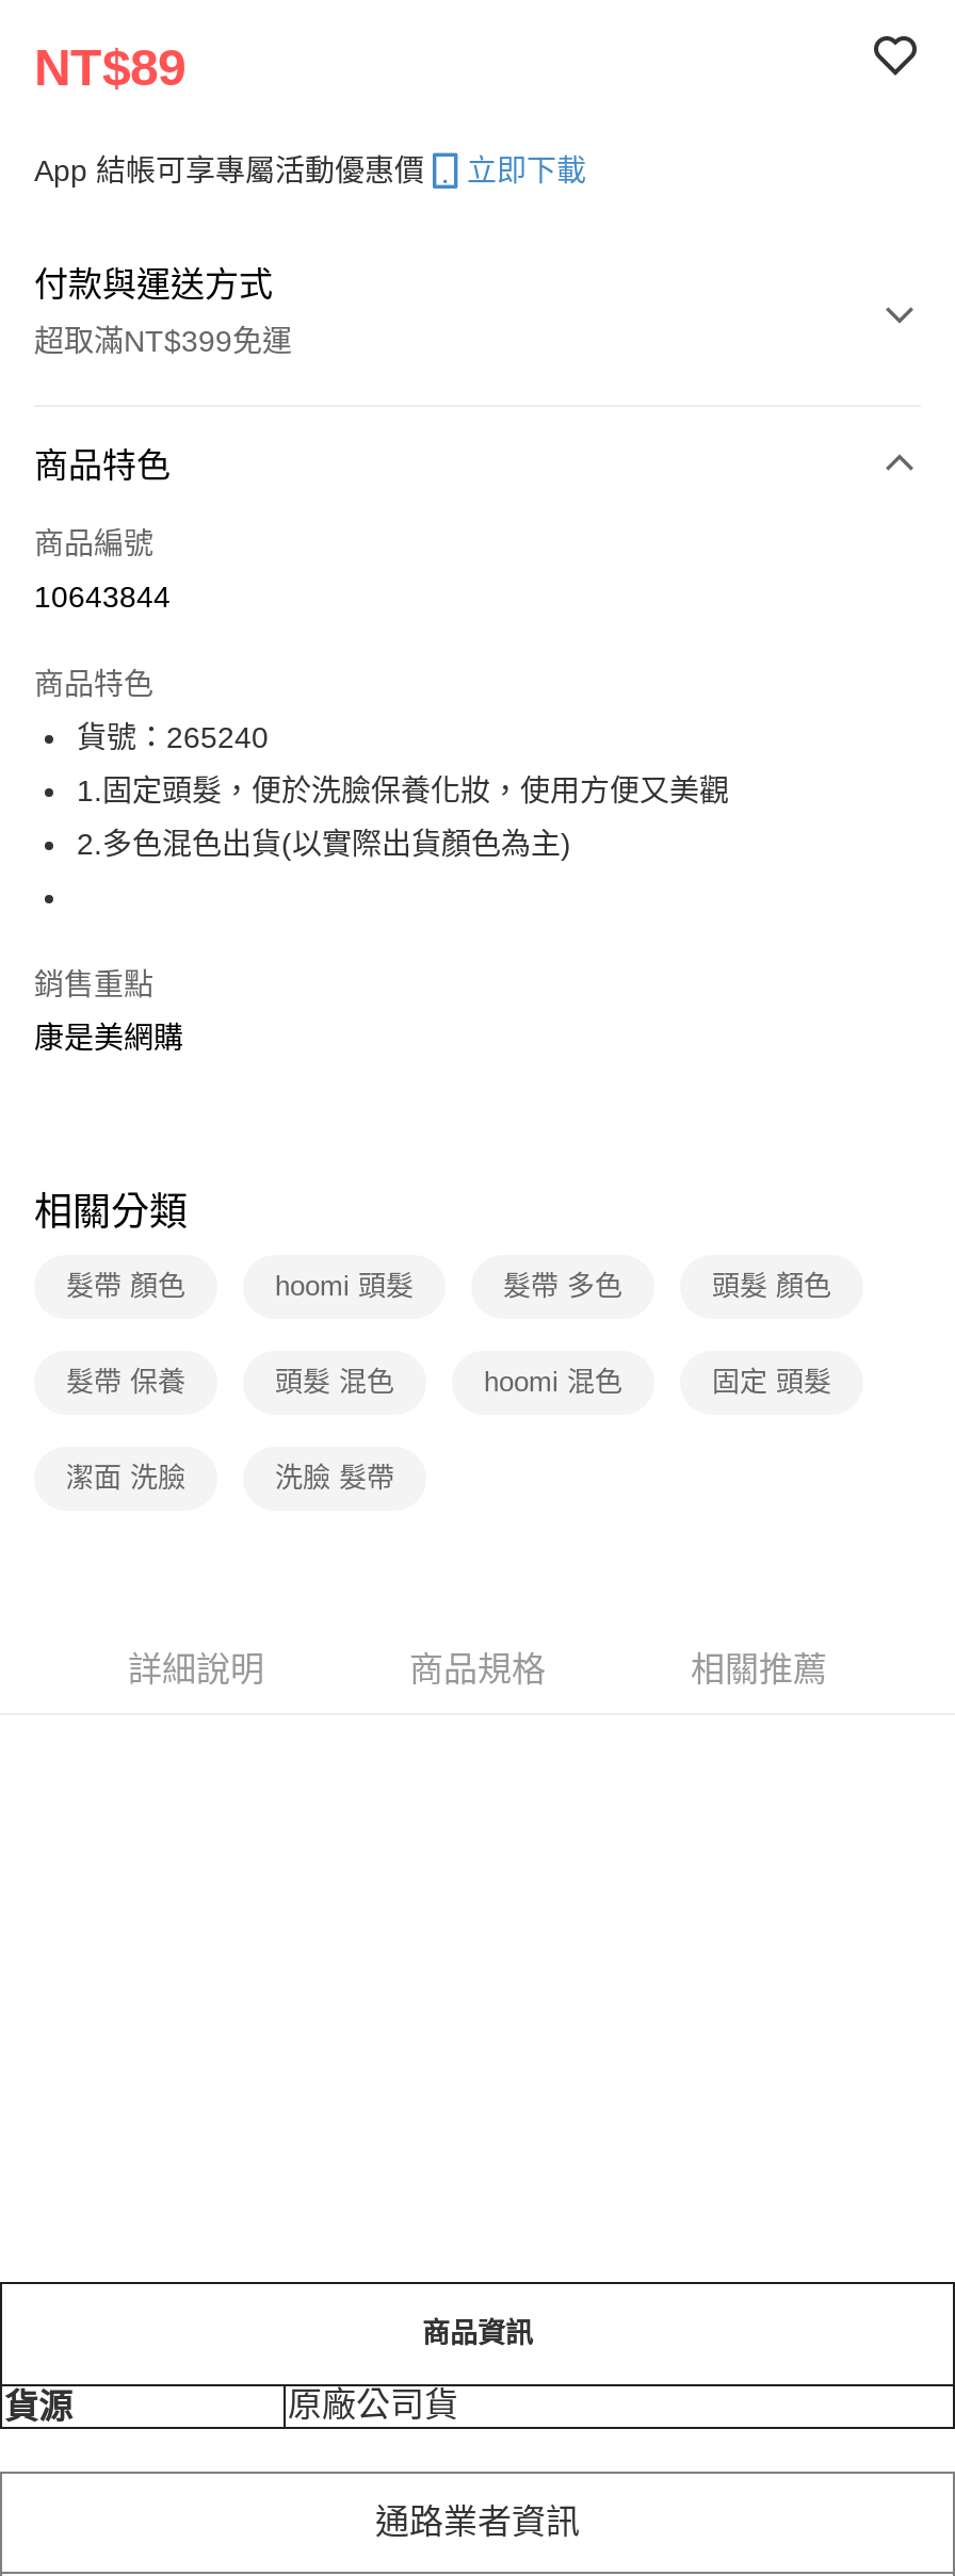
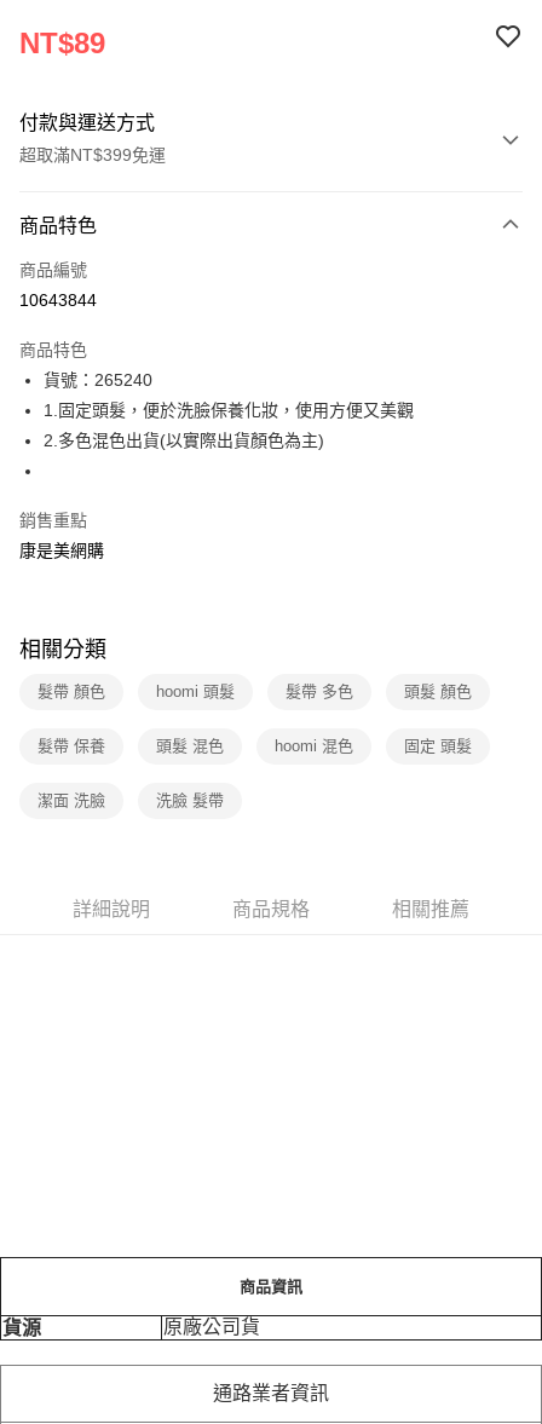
[34,153,586,188] App 結帳可享專屬活動優惠價 | 立即下載 -> none

